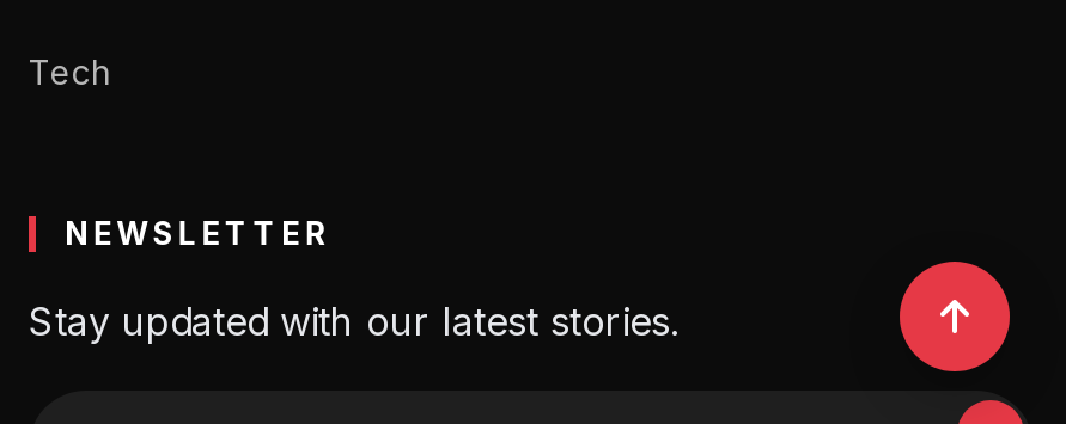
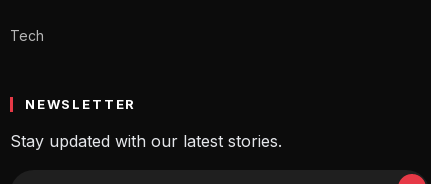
[897,259,1012,374] [image] -> none

